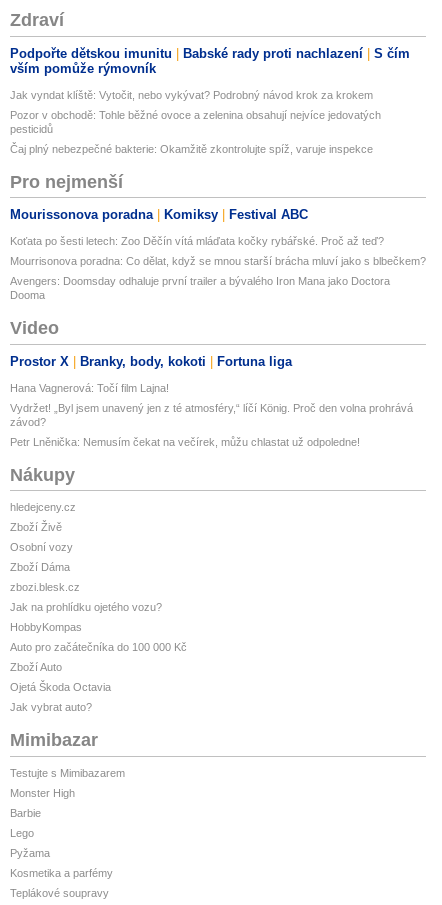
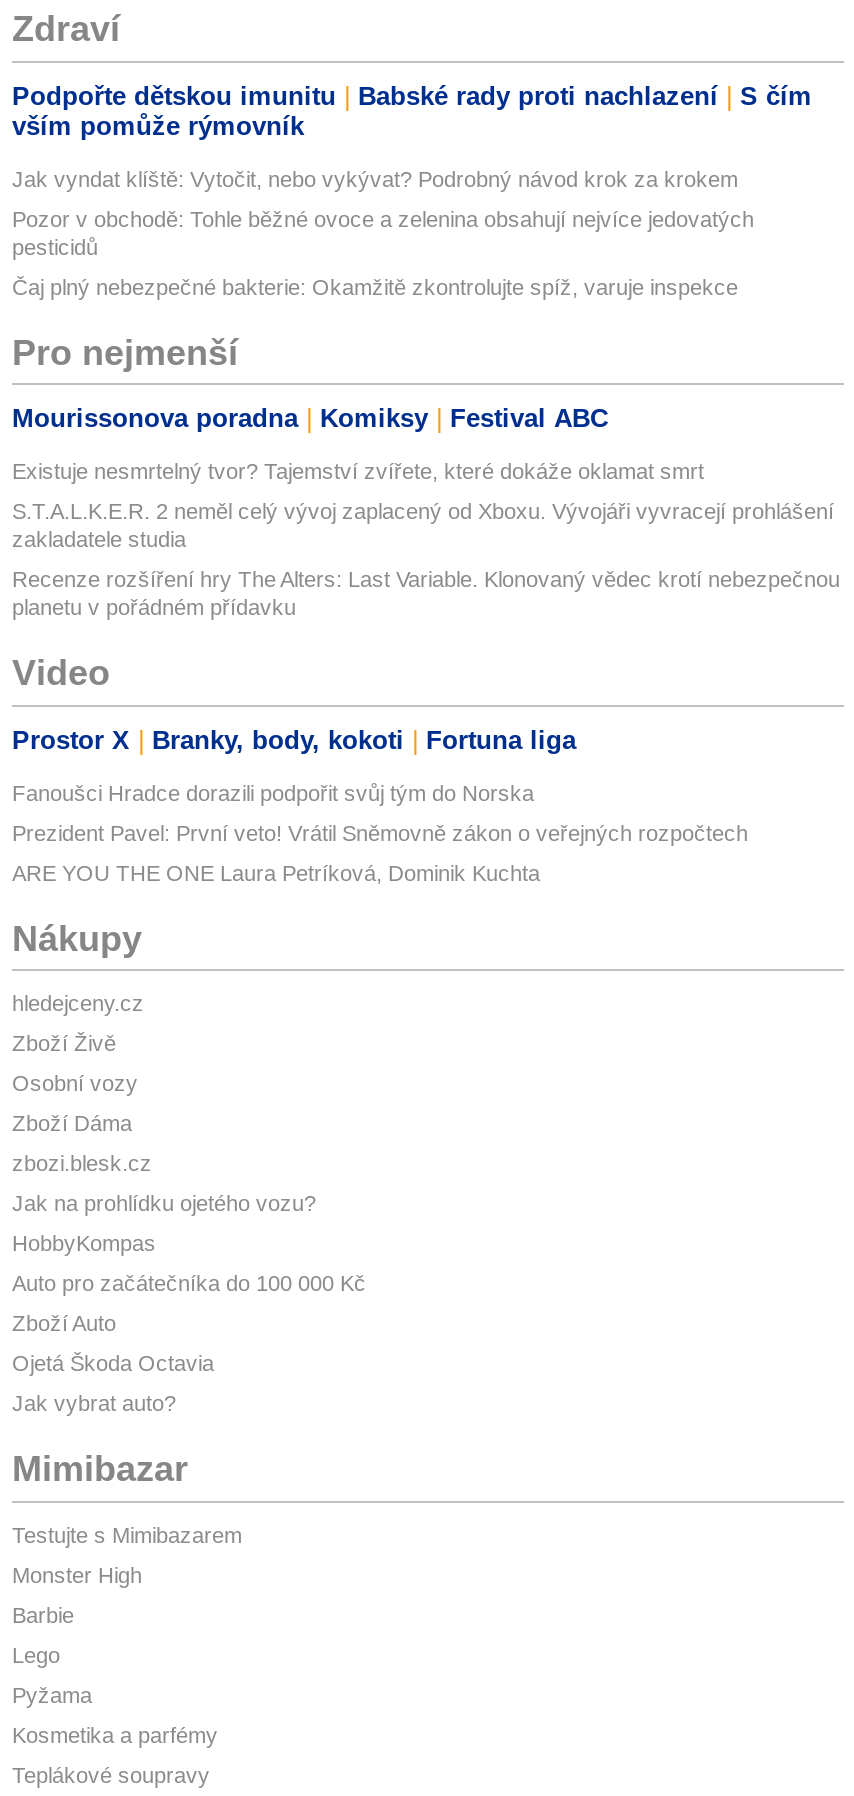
[10,235,384,247] Koťata po šesti letech: Zoo Děčín vítá mláďata kočky rybářské. Proč až teď? -> [12,460,704,484] Existuje nesmrtelný tvor? Tajemství zvířete, které dokáže oklamat smrt
[10,255,426,267] Mourrisonova poradna: Co dělat, když se mnou starší brácha mluví jako s blbečkem? -> [12,500,834,552] S.T.A.L.K.E.R. 2 neměl celý vývoj zaplacený od Xboxu. Vývojáři vyvracejí prohlášení | zakladatele studia
[10,275,390,301] Avengers: Doomsday odhaluje první trailer a bývalého Iron Mana jako Doctora | Dooma -> [12,568,840,620] Recenze rozšíření hry The Alters: Last Variable. Klonovaný vědec krotí nebezpečnou | planetu v pořádném přídavku
[10,382,169,394] Hana Vagnerová: Točí film Lajna! -> [12,781,534,805] Fanoušci Hradce dorazili podpořit svůj tým do Norska
[10,402,413,428] Vydržet! „Byl jsem unavený jen z té atmosféry,“ líčí König. Proč den volna prohrává | závod? -> [12,821,748,845] Prezident Pavel: První veto! Vrátil Sněmovně zákon o veřejných rozpočtech
[10,436,360,448] Petr Lněnička: Nemusím čekat na večírek, můžu chlastat už odpoledne! -> [12,861,540,885] ARE YOU THE ONE Laura Petríková, Dominik Kuchta

